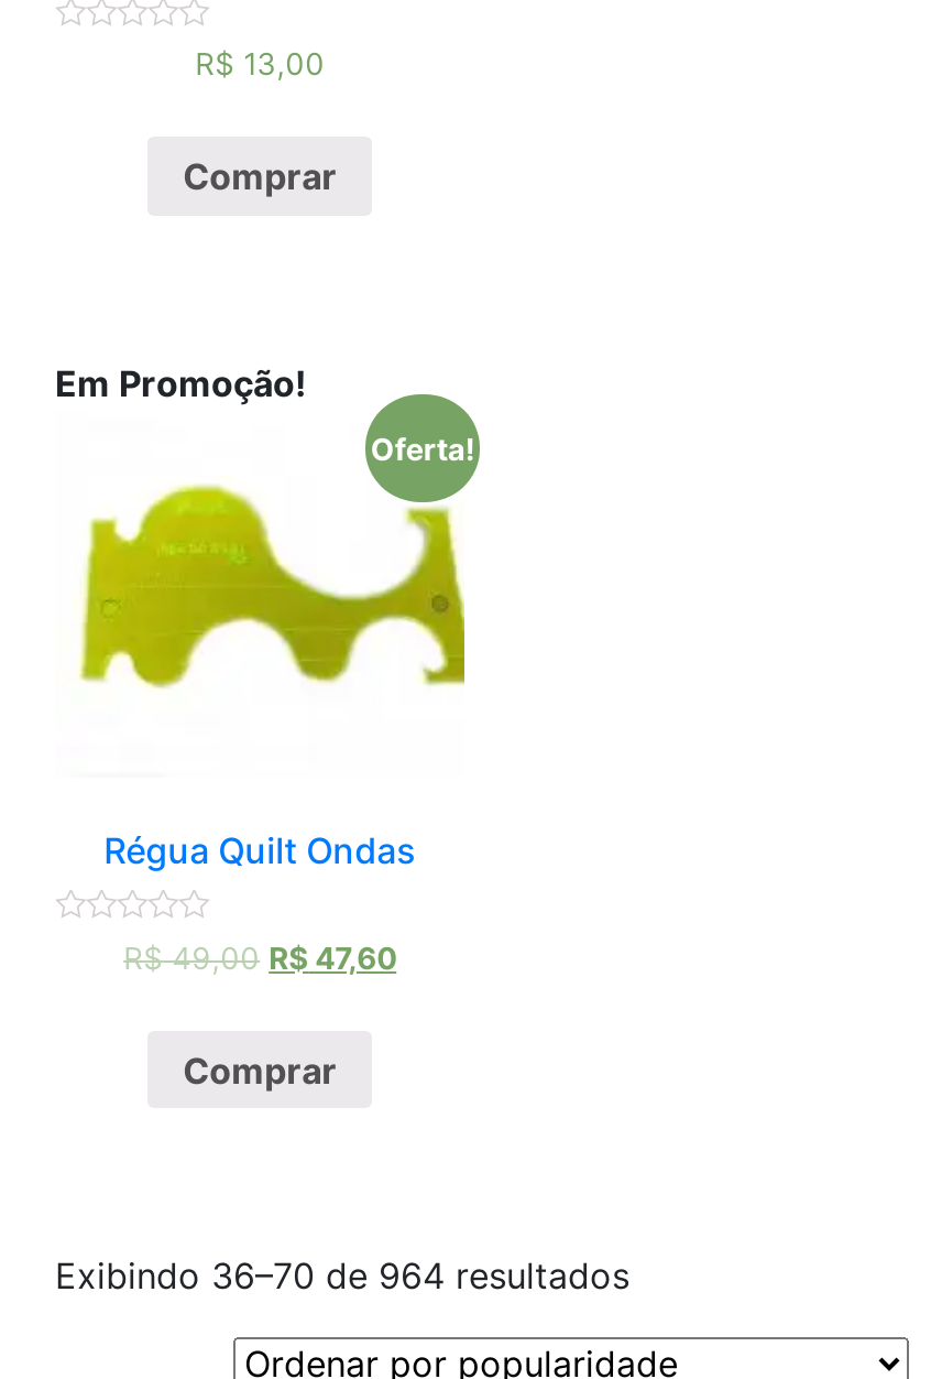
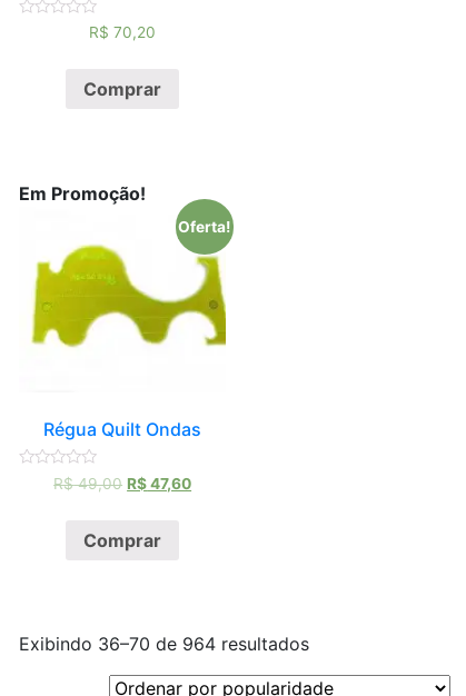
[195,47,325,82] R$13,00 -> [89,24,156,42] R$70,20

